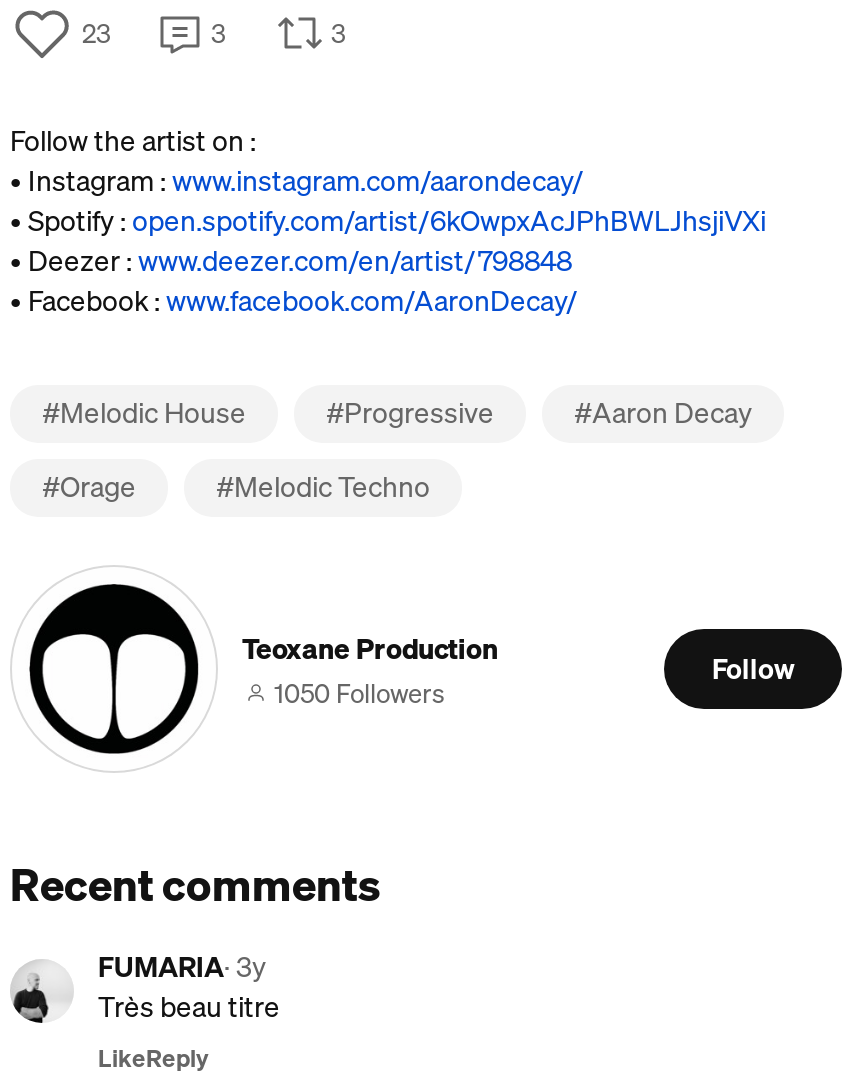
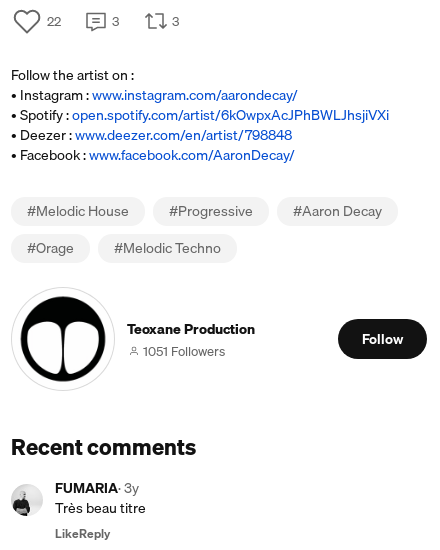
[82,13,110,53] 23 -> [47,11,61,31] 22
[274,672,444,712] 1050 Followers -> [143,340,225,360] 1051 Followers

